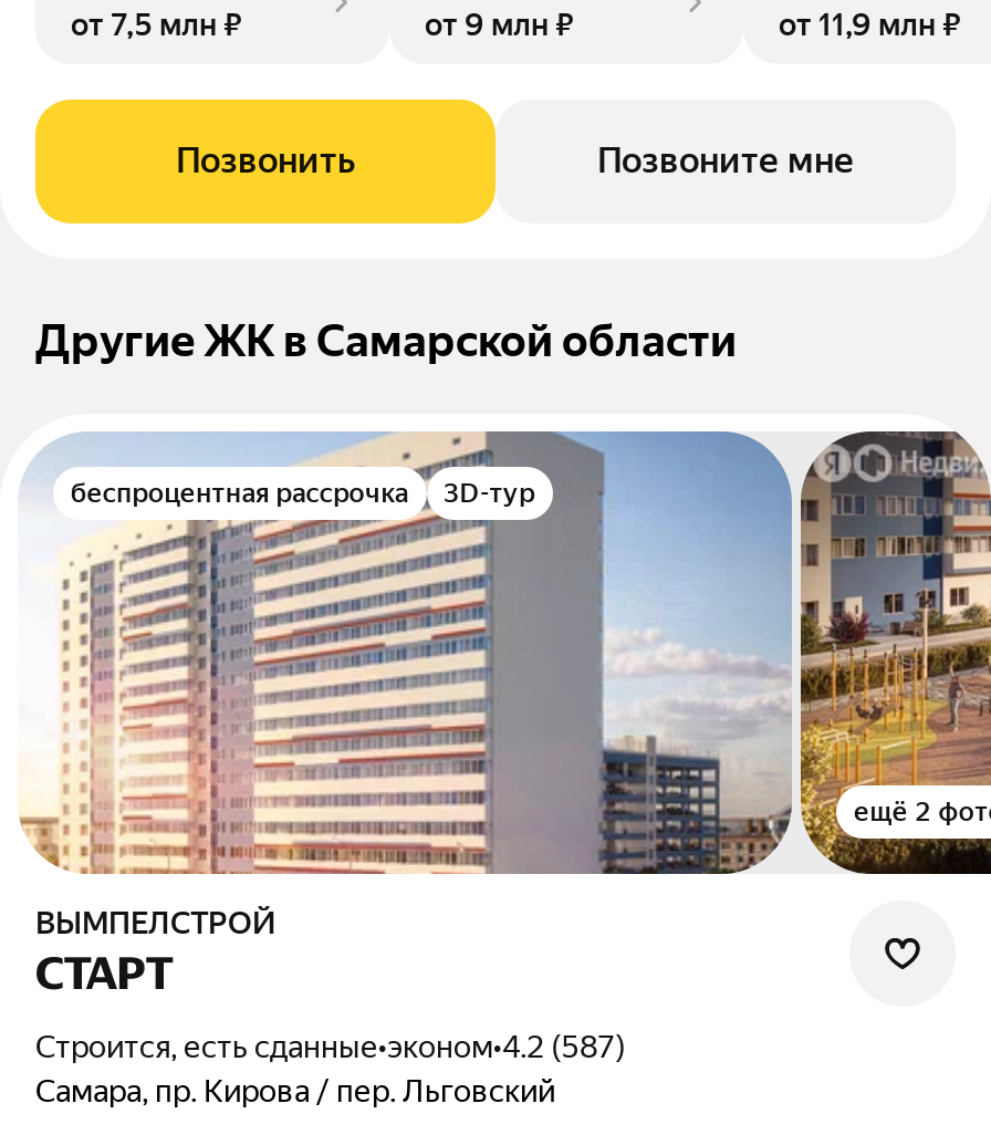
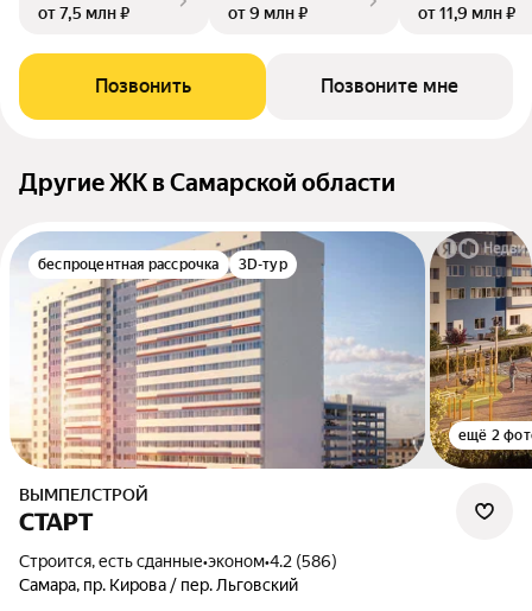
[55,1029,626,1065] Строится, есть сданные•эконом•4.2 (587) -> [30,552,337,571] Строится, есть сданные•эконом•4.2 (586)

